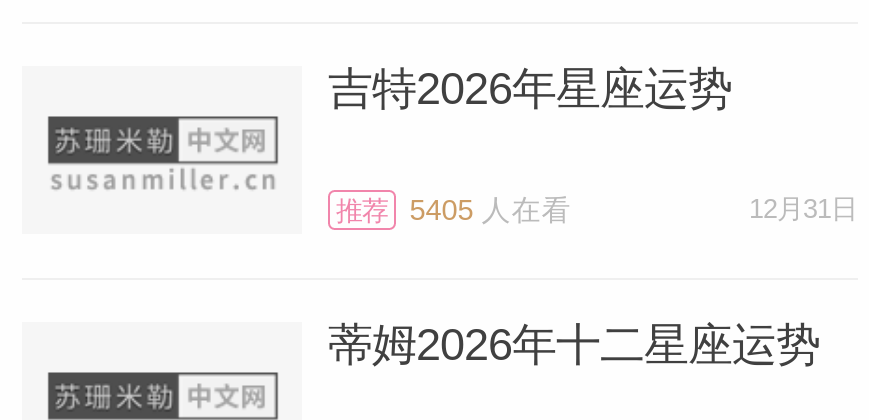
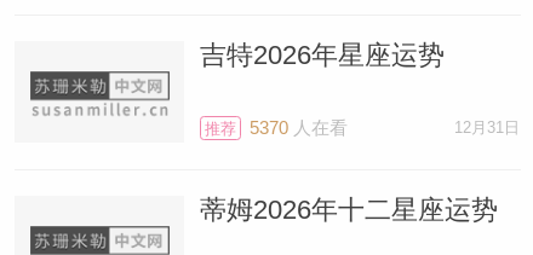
[336,194,571,226] 推荐 5405人在看 -> [205,118,347,138] 推荐 5370人在看

